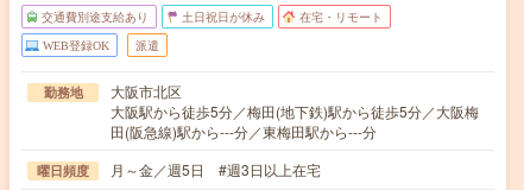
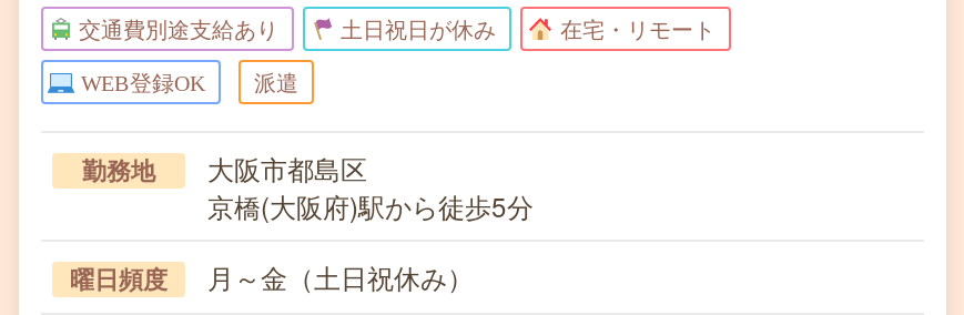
[111,81,479,141] 大阪市北区 | 大阪駅から徒歩5分／梅田(地下鉄)駅から徒歩5分／大阪梅 | 田(阪急線)駅から---分／東梅田駅から---分 -> [207,149,534,224] 大阪市都島区 | 京橋(大阪府)駅から徒歩5分
[111,159,321,179] 月～金／週5日 #週3日以上在宅 -> [207,257,474,295] 月～金（土日祝休み）

